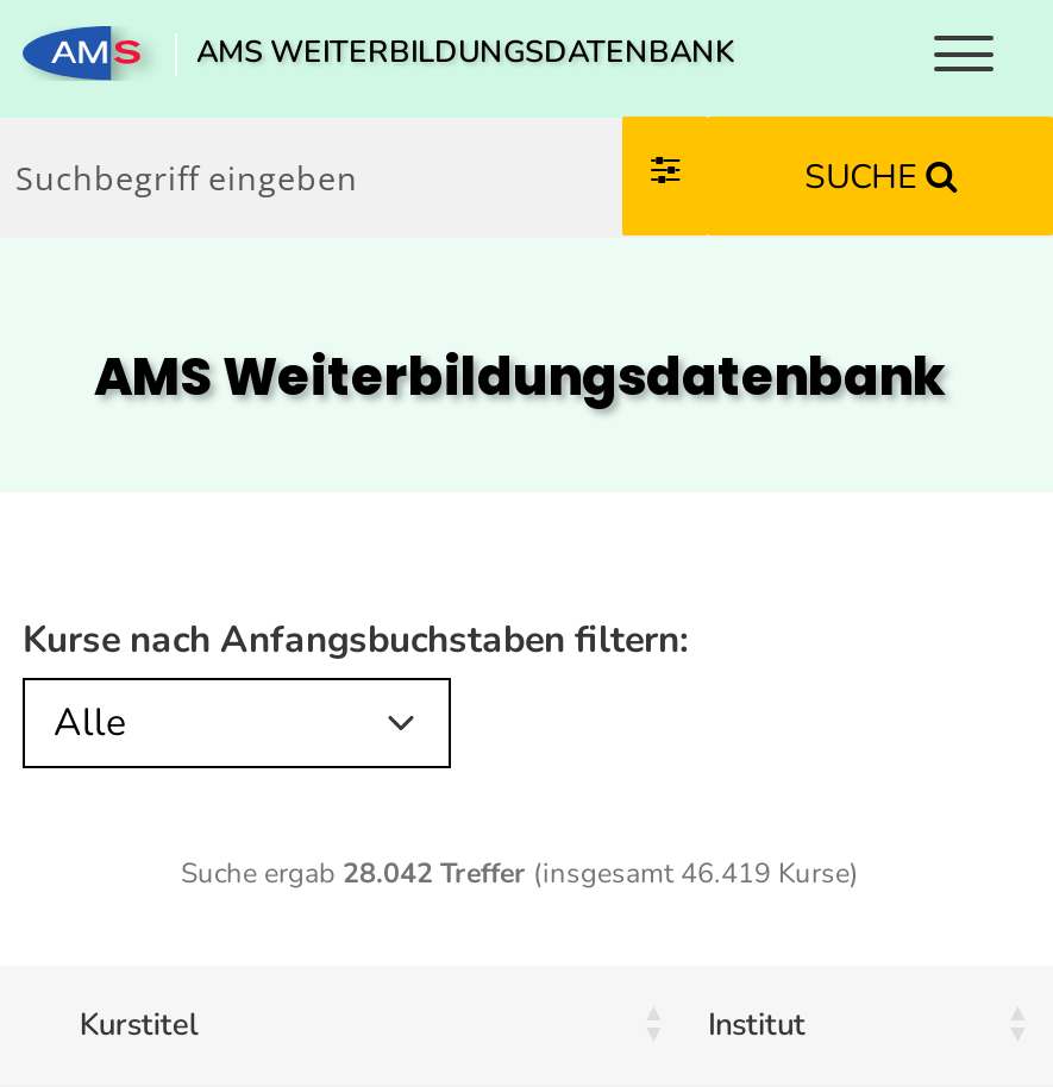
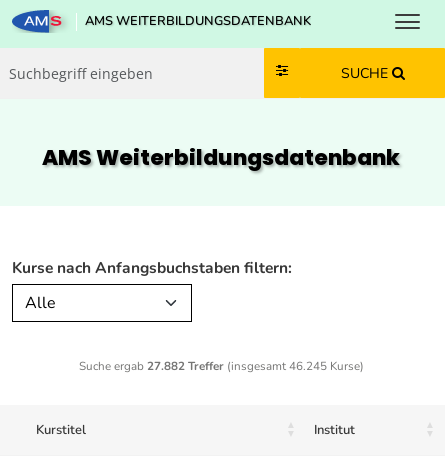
[181,854,859,892] Suche ergab 28.042 Treffer (insgesamt 46.419 Kurse) -> [78,358,363,374] Suche ergab 27.882 Treffer (insgesamt 46.245 Kurse)

